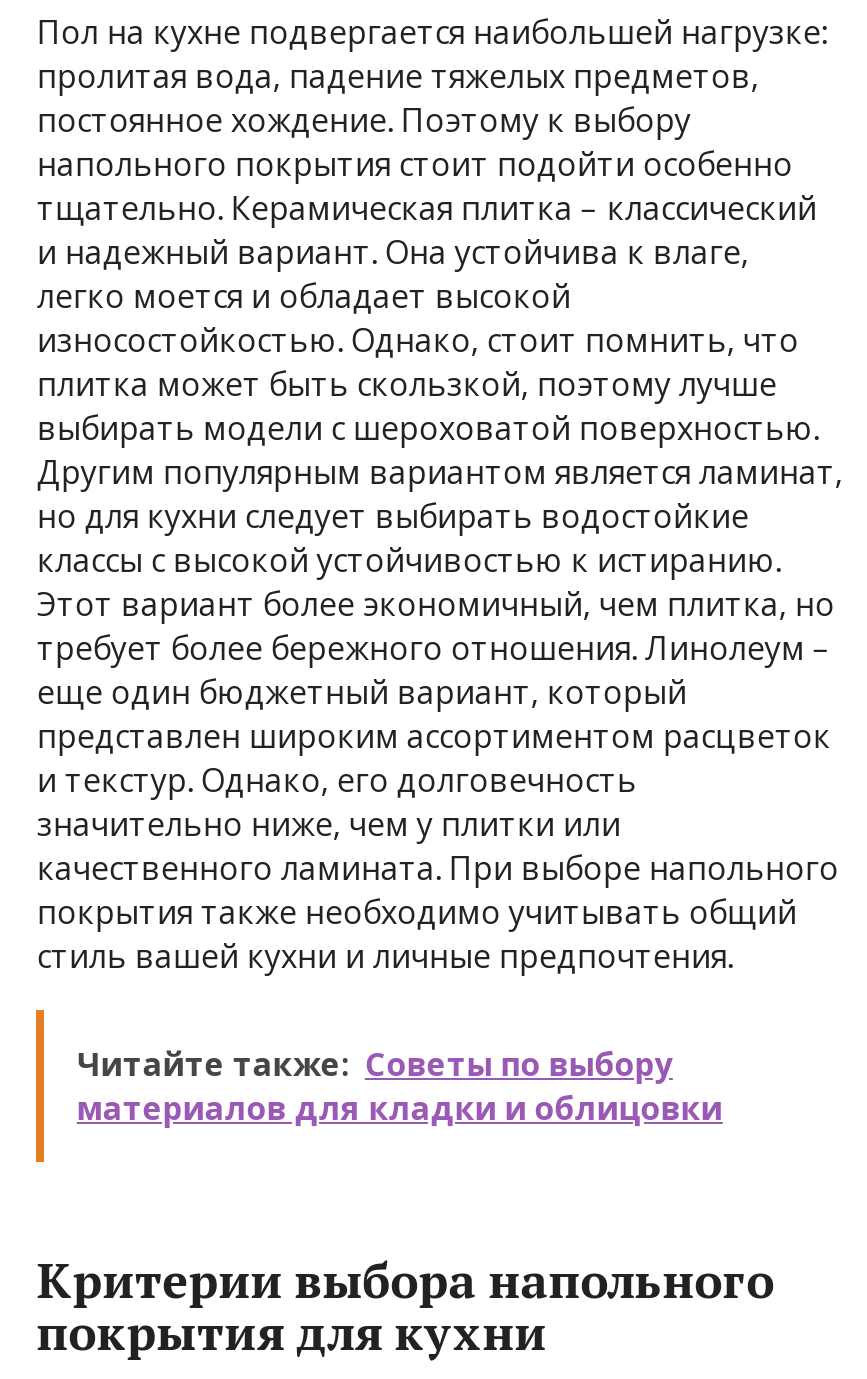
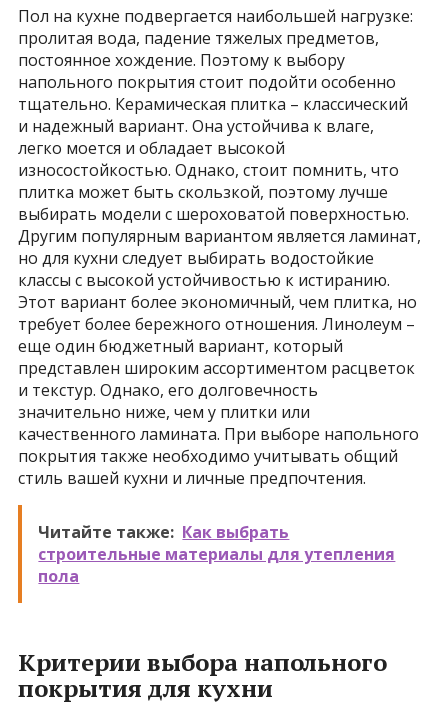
[77,1042,723,1130] Читайте также: Советы по выбору | материалов для кладки и облицовки -> [38,521,395,587] Читайте также: Как выбрать | строительные материалы для утепления | пола

